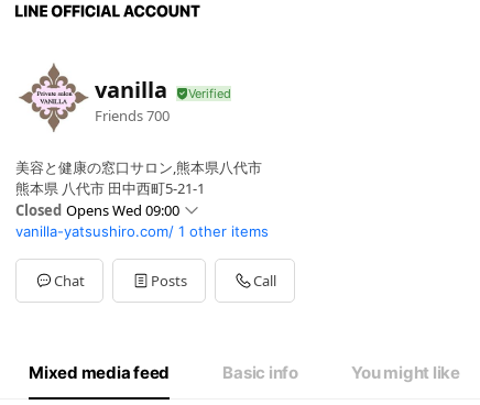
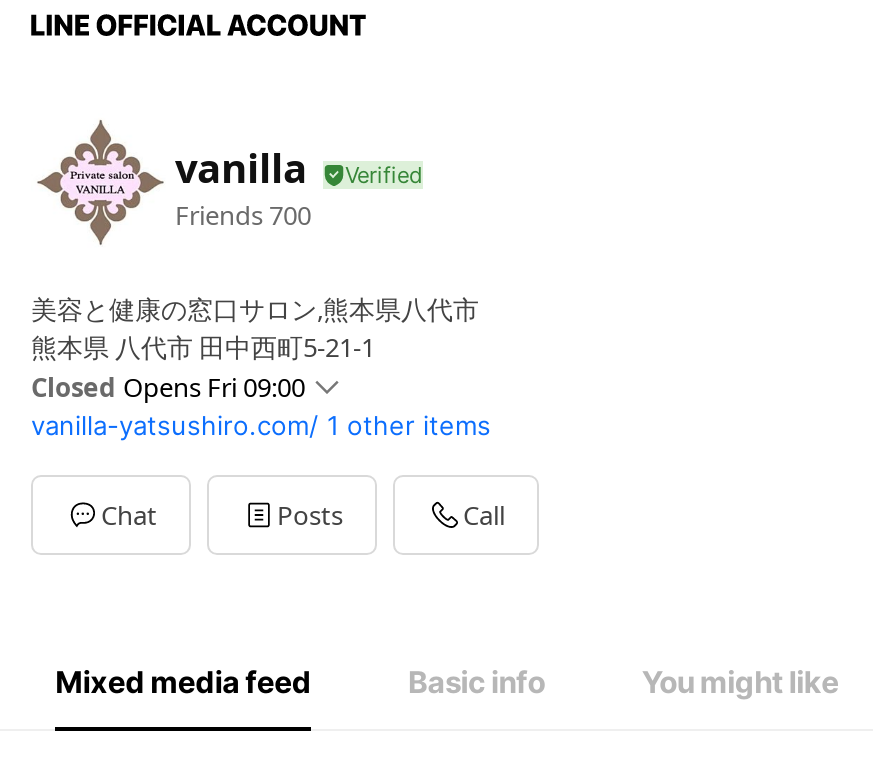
[15,200,179,220] Closed Opens Wed 09:00 -> [31,369,305,405] Closed Opens Fri 09:00

